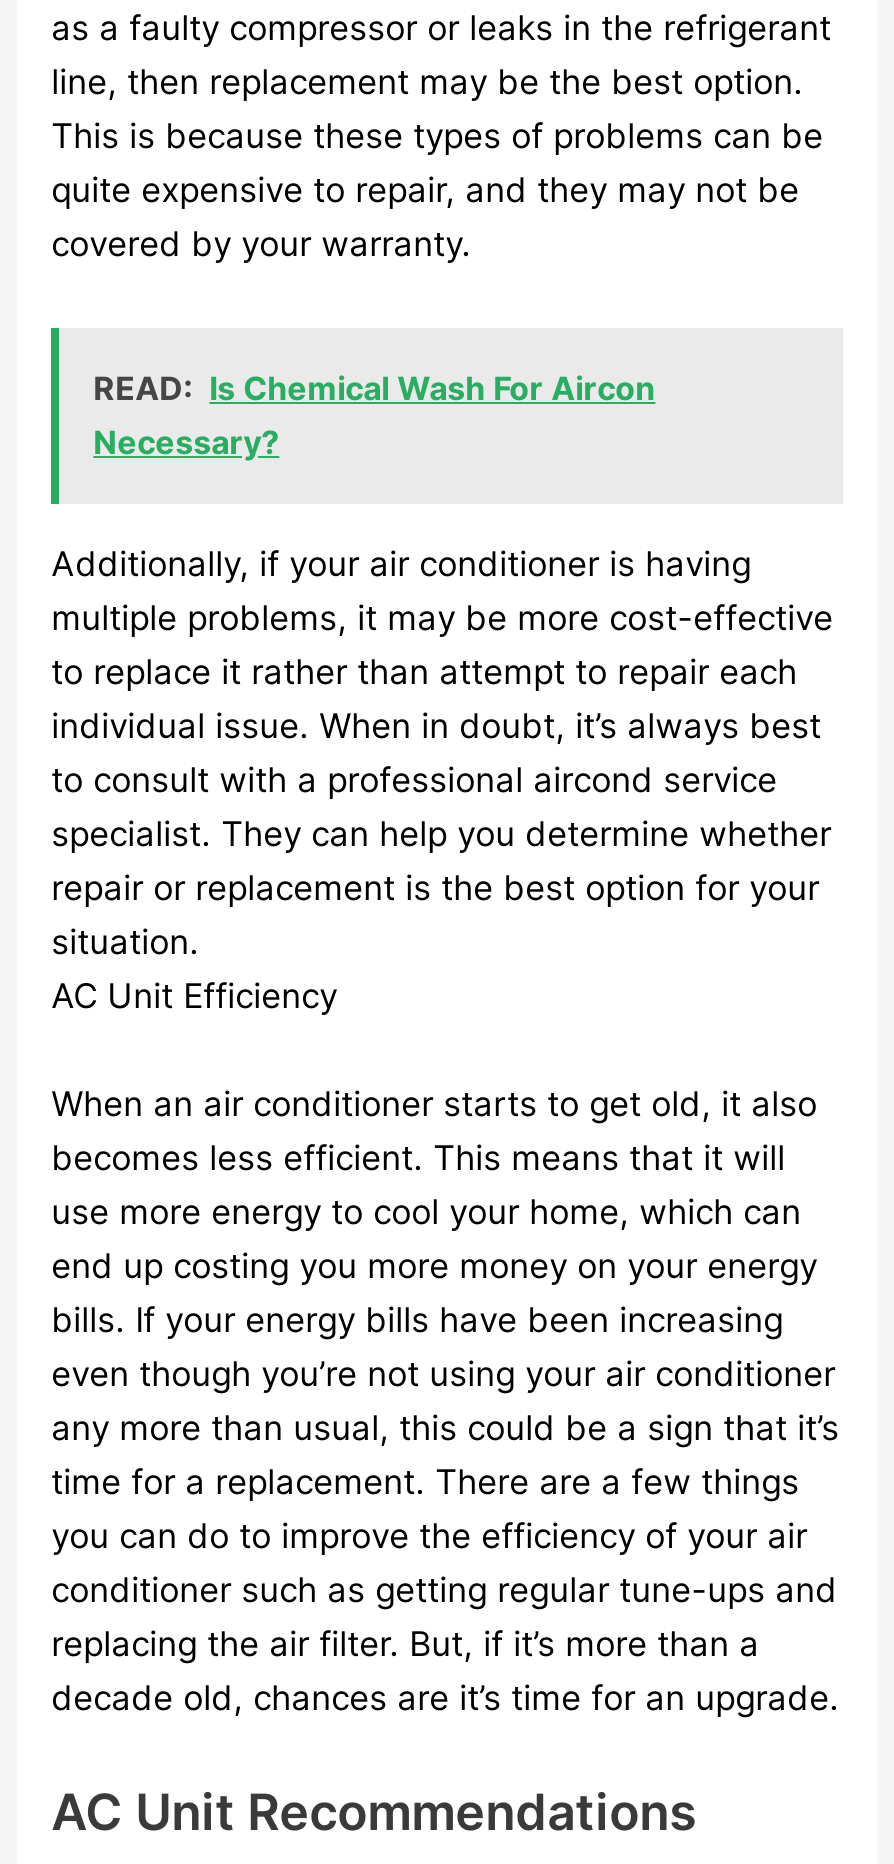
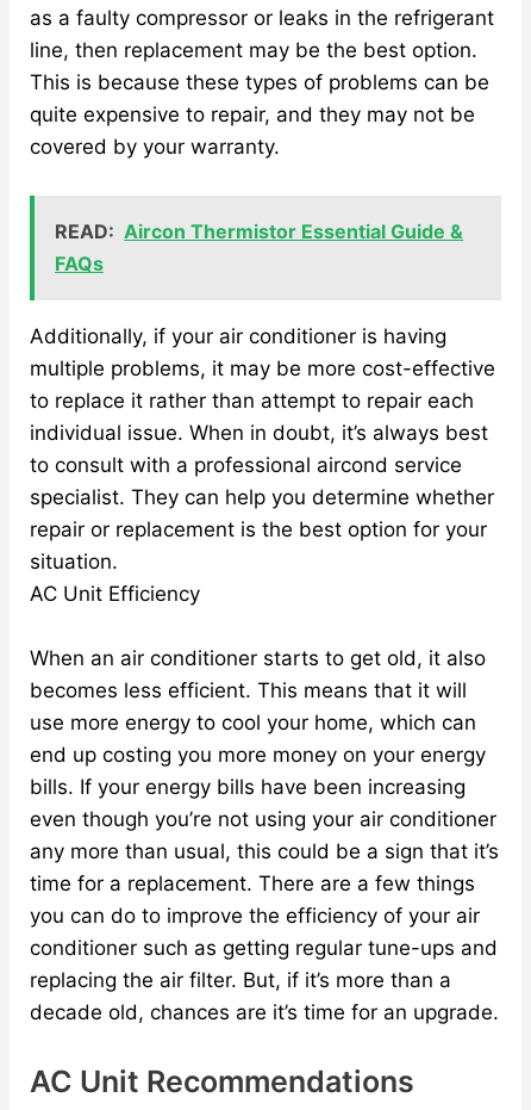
[93,367,655,461] READ: Is Chemical Wash For Aircon | Necessary? -> [55,220,463,276] READ: Aircon Thermistor Essential Guide & | FAQs

